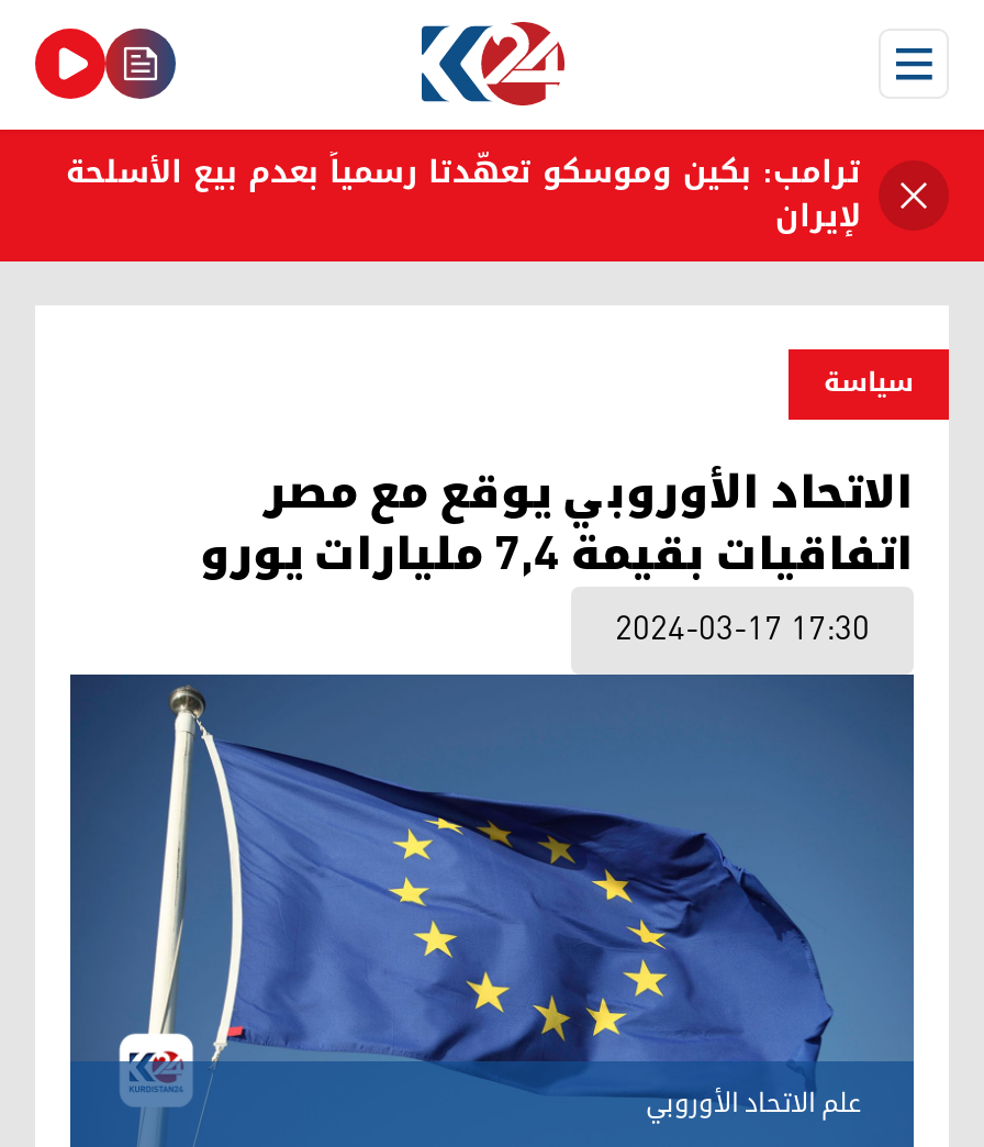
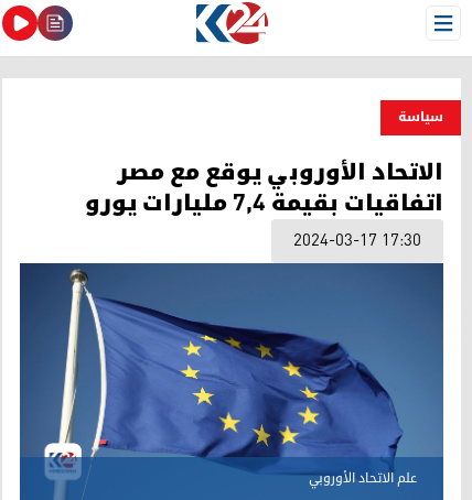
[66,127,977,264] [image] | ترامب: بكين وموسكو تعهّدتا رسمياً بعدم بيع الأسلحة | لإيران -> none

